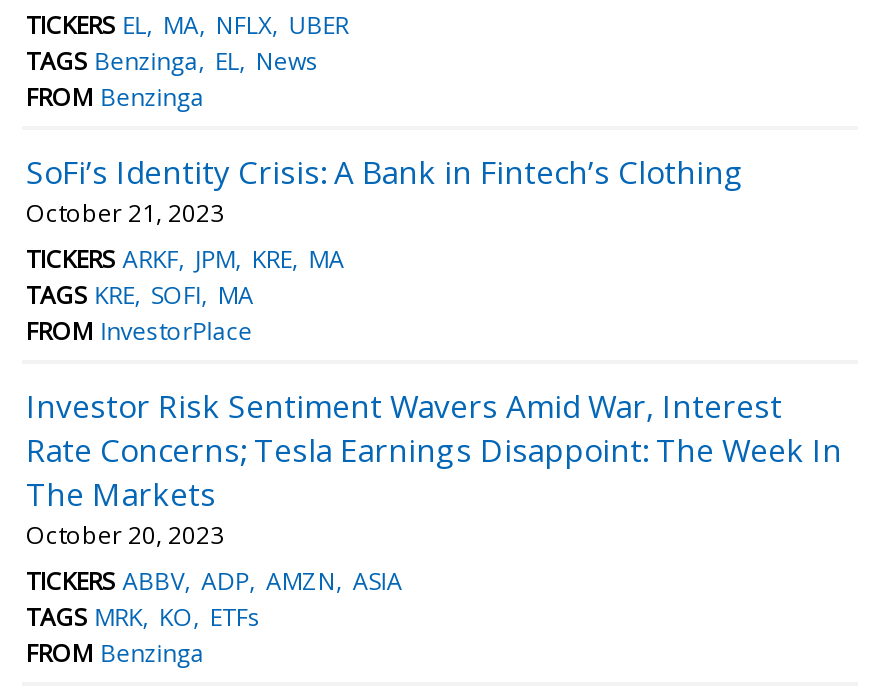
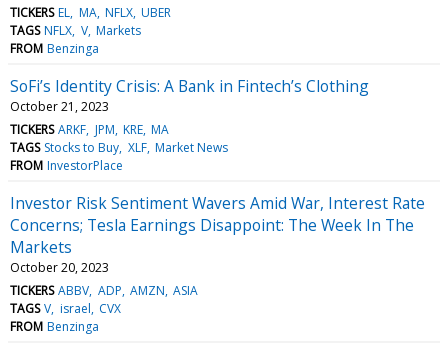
[26,44,318,78] TAGS Benzinga EL News -> [10,22,141,39] TAGS NFLX V Markets
[26,278,254,312] TAGS KRE SOFI MA -> [10,139,228,156] TAGS Stocks to Buy XLF Market News
[26,600,260,634] TAGS MRK KO ETFs -> [10,300,121,317] TAGS V israel CVX

